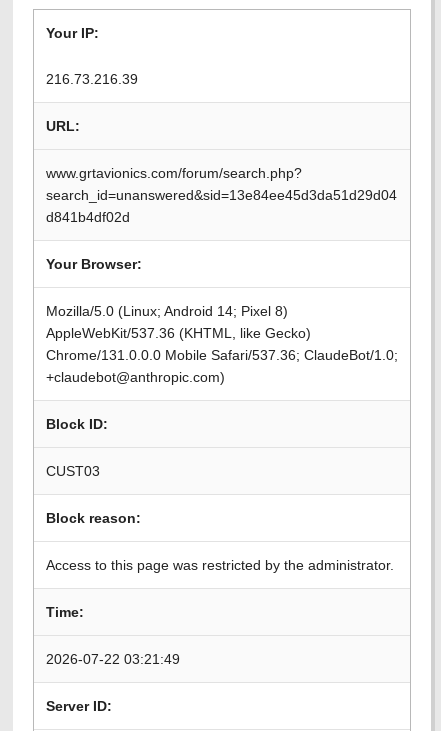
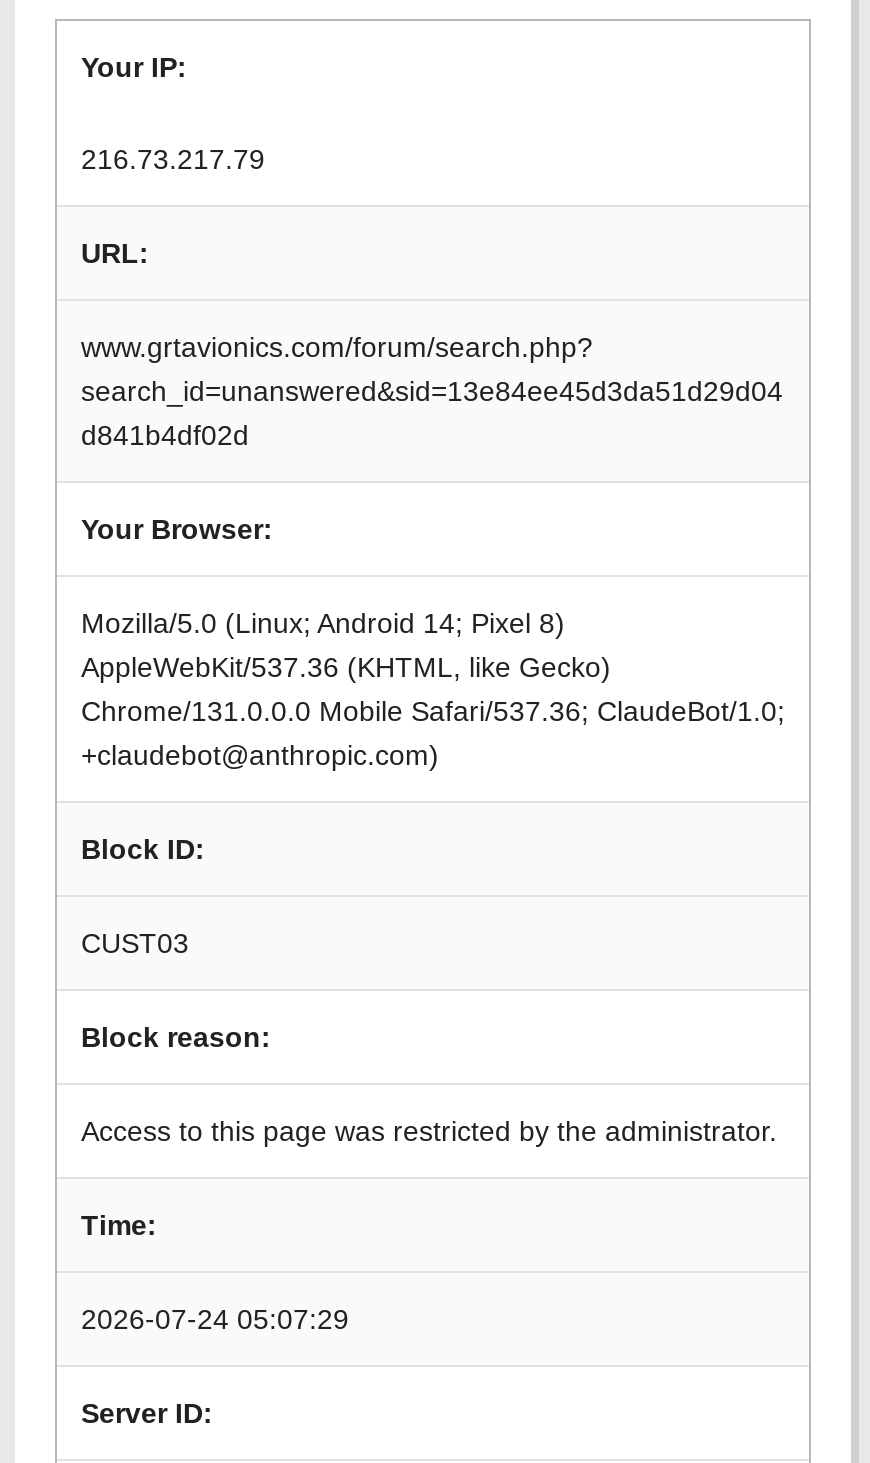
[46,71,138,87] 216.73.216.39 -> [81,143,265,175] 216.73.217.79
[46,651,180,667] 2026-07-22 03:21:49 -> [81,1303,349,1335] 2026-07-24 05:07:29

